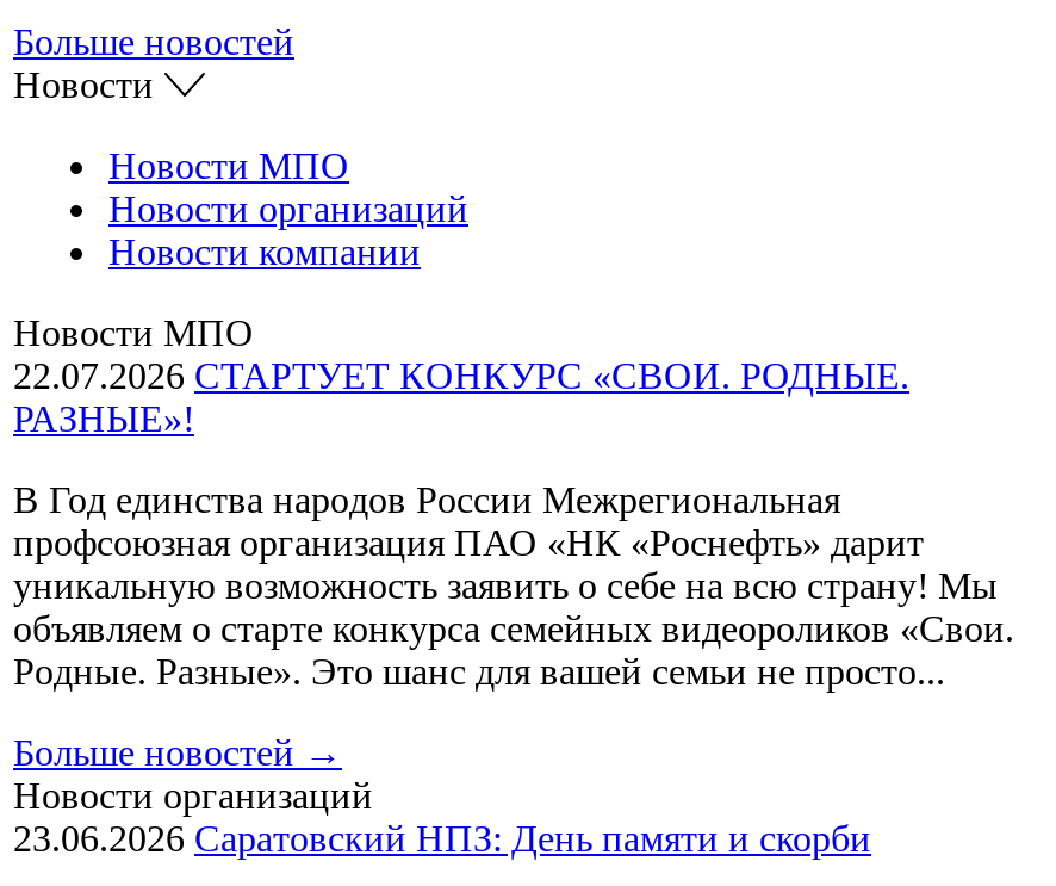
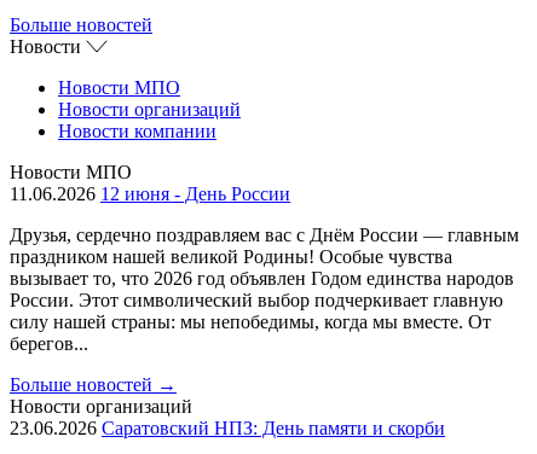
[13,355,909,439] 22.07.2026 СТАРТУЕТ КОНКУРС «СВОИ. РОДНЫЕ. | РАЗНЫЕ»! -> [10,184,290,204] 11.06.2026 12 июня - День России
[13,479,1014,692] В Год единства народов России Межрегиональная | профсоюзная организация ПАО «НК «Роснефть» дарит | уникальную возможность заявить о себе на всю страну! Мы | объявляем о старте конкурса семейных видеороликов «Свои. | Родные. Разные». Это шанс для вашей семьи не просто... -> [10,225,519,354] Друзья, сердечно поздравляем вас с Днём России — главным | праздником нашей великой Родины! Особые чувства | вызывает то, что 2026 год объявлен Годом единства народов | России. Этот символический выбор подчеркивает главную | силу нашей страны: мы непобедимы, когда мы вместе. От | берегов...

